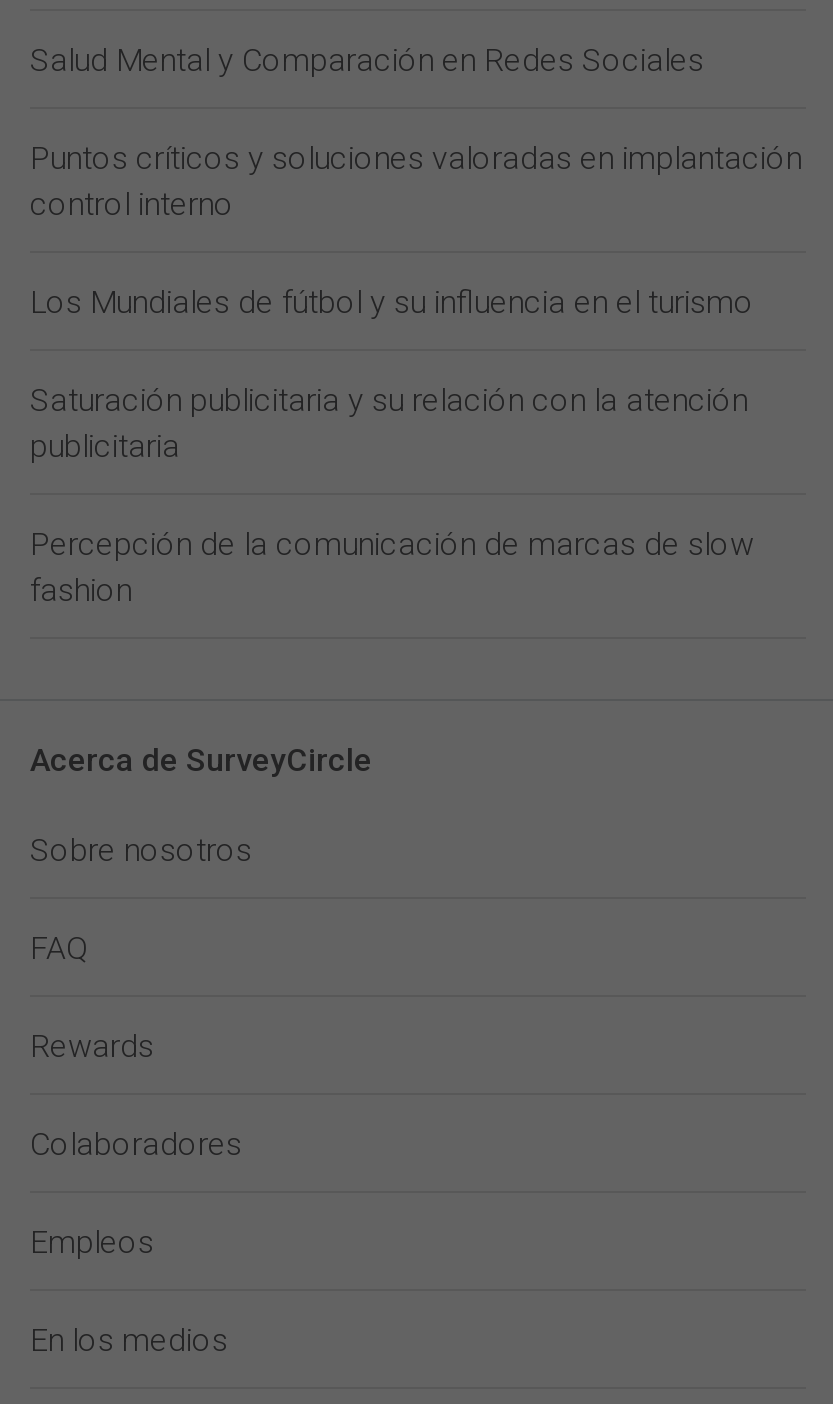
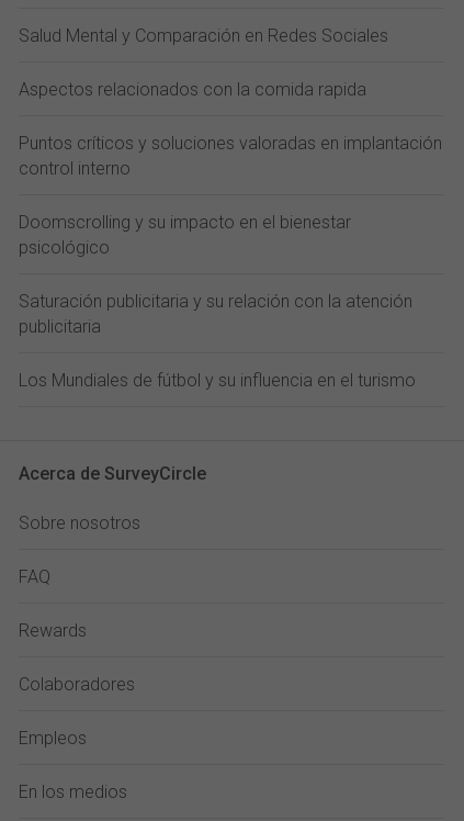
none -> [19,79,366,100] Aspectos relacionados con la comida rapida
none -> [19,212,351,258] Doomscrolling y su impacto en el bienestar | psicológico
moved [30,283,754,321] -> [19,370,416,391]: Los Mundiales de fútbol y su influencia en el turismo
moved [30,381,748,465] -> [19,291,412,337]: Saturación publicitaria y su relación con la atención | publicitaria
[30,525,754,609] Percepción de la comunicación de marcas de slow | fashion -> none

